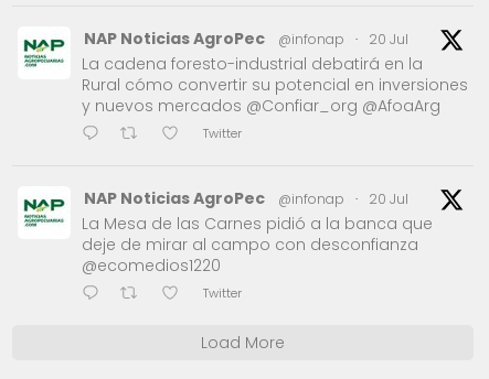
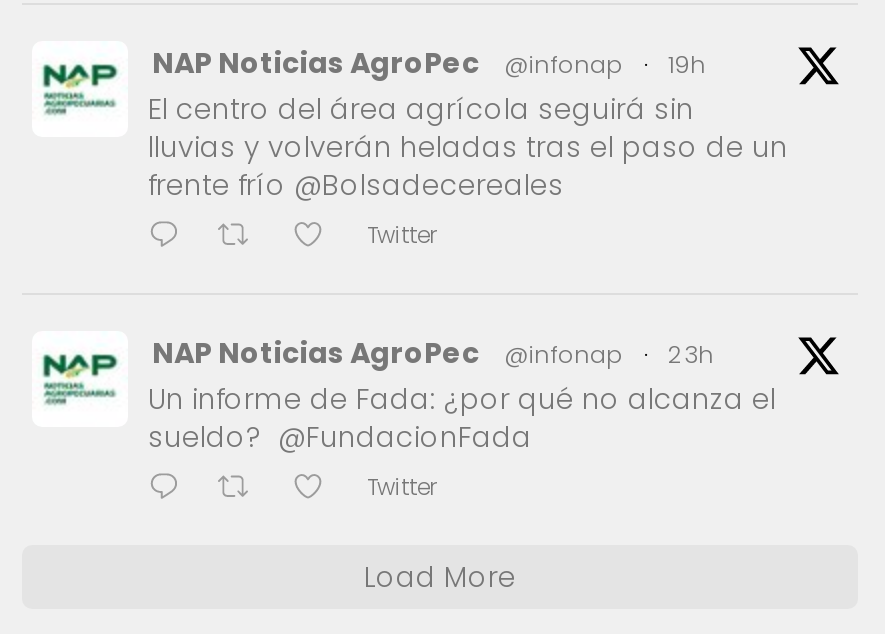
[82,30,468,117] 20 Jul | La cadena foresto-industrial debatirá en la | Rural cómo convertir su potencial en inversiones | y nuevos mercados @Confiar_org @AfoaArg -> [148,47,788,205] 19h | El centro del área agrícola seguirá sin | lluvias y volverán heladas tras el paso de un | frente frío @Bolsadecereales
[82,190,433,277] 20 Jul | La Mesa de las Carnes pidió a la banca que | deje de mirar al campo con desconfianza | @ecomedios1220 -> [148,337,776,457] 23h | Un informe de Fada: ¿por qué no alcanza el | sueldo? @FundacionFada

